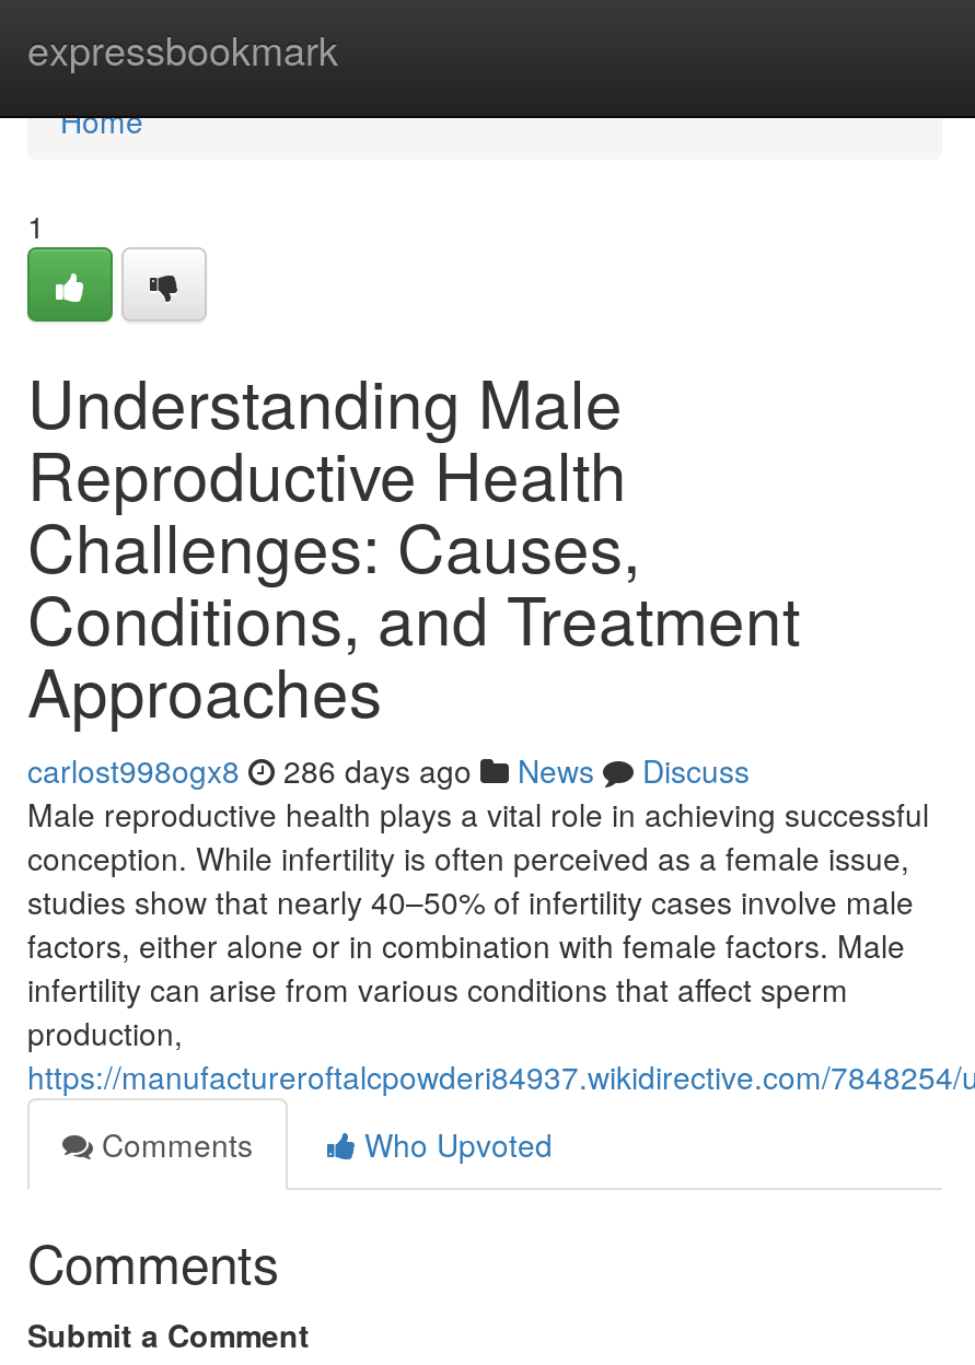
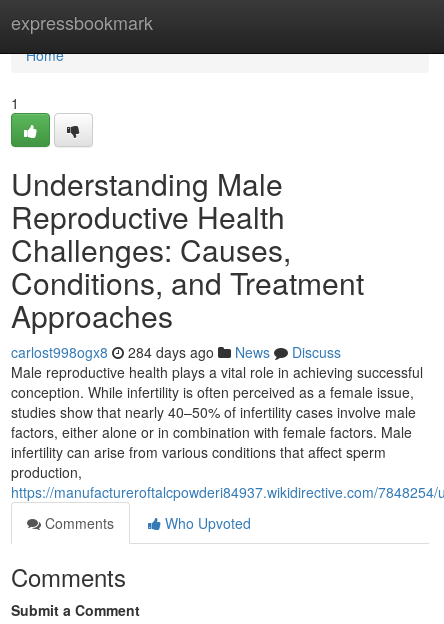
[27,748,750,792] carlost998ogx8 286 days ago News Discuss -> [11,342,341,362] carlost998ogx8 284 days ago News Discuss

